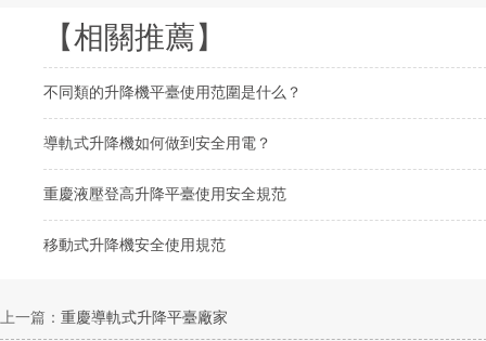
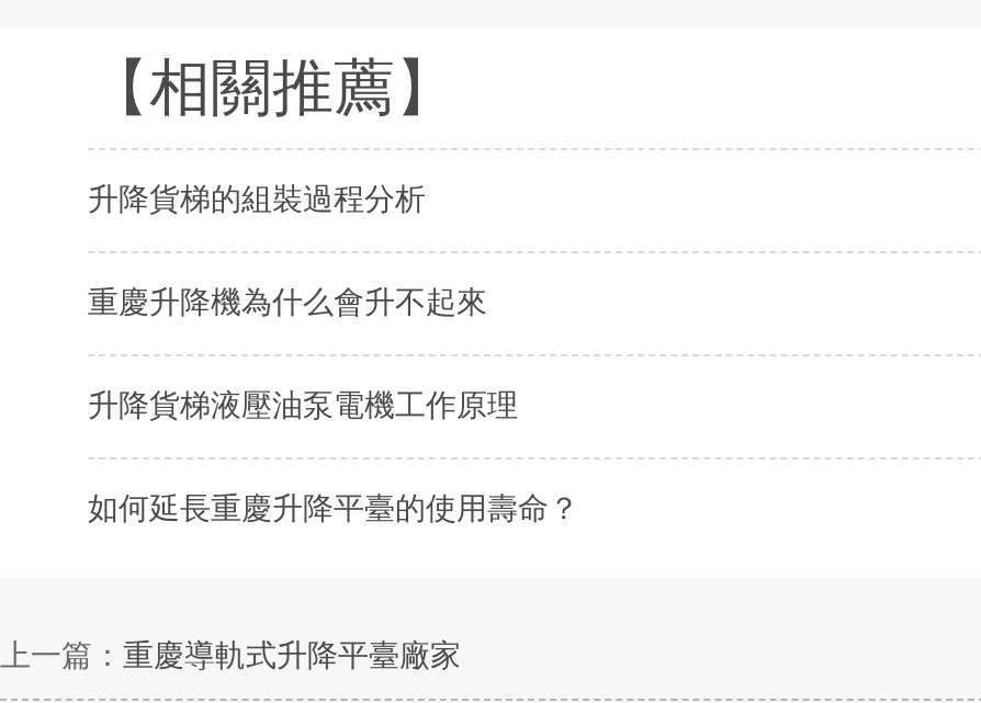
[43,84,302,101] 不同類的升降機平臺使用范圍是什么？ -> [88,183,426,216] 升降貨梯的組裝過程分析
[43,135,271,152] 導軌式升降機如何做到安全用電？ -> [88,286,487,319] 重慶升降機為什么會升不起來
[43,186,286,202] 重慶液壓登高升降平臺使用安全規范 -> [88,389,518,422] 升降貨梯液壓油泵電機工作原理
[43,237,226,253] 移動式升降機安全使用規范 -> [88,492,579,525] 如何延長重慶升降平臺的使用壽命？

